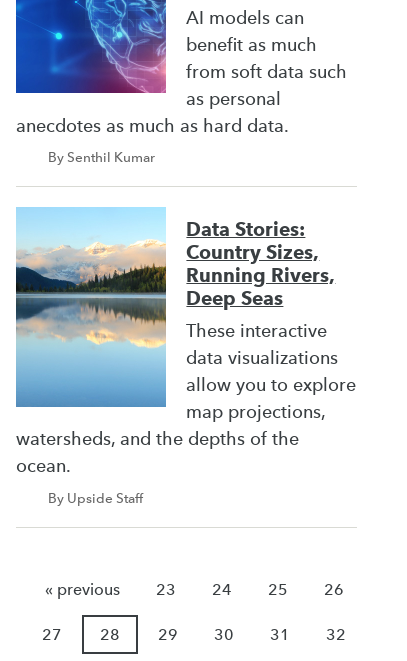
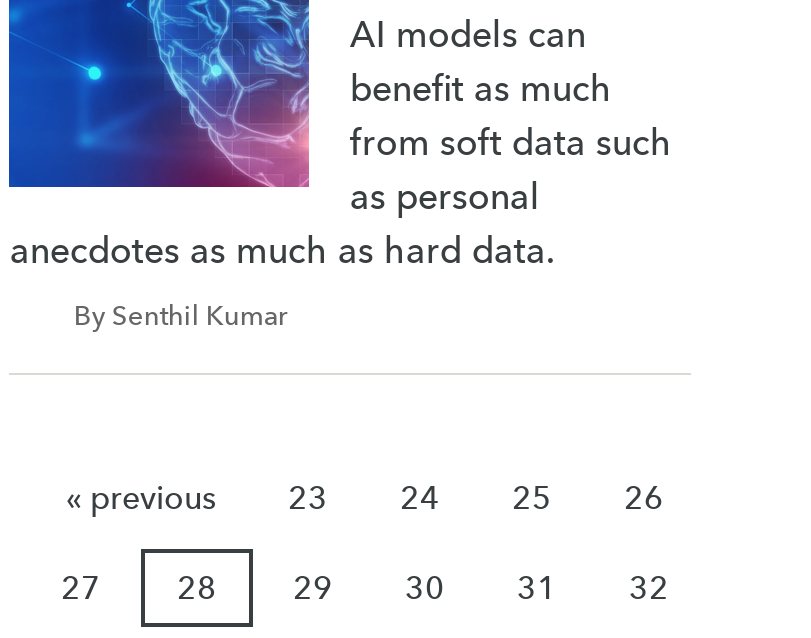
[15,206,356,507] [image] | Data Stories: | Country Sizes, | Running Rivers, | Deep Seas | These interactive | data visualizations | allow you to explore | map projections, | watersheds, and the depths of the | ocean. | By Upside Staff -> none

